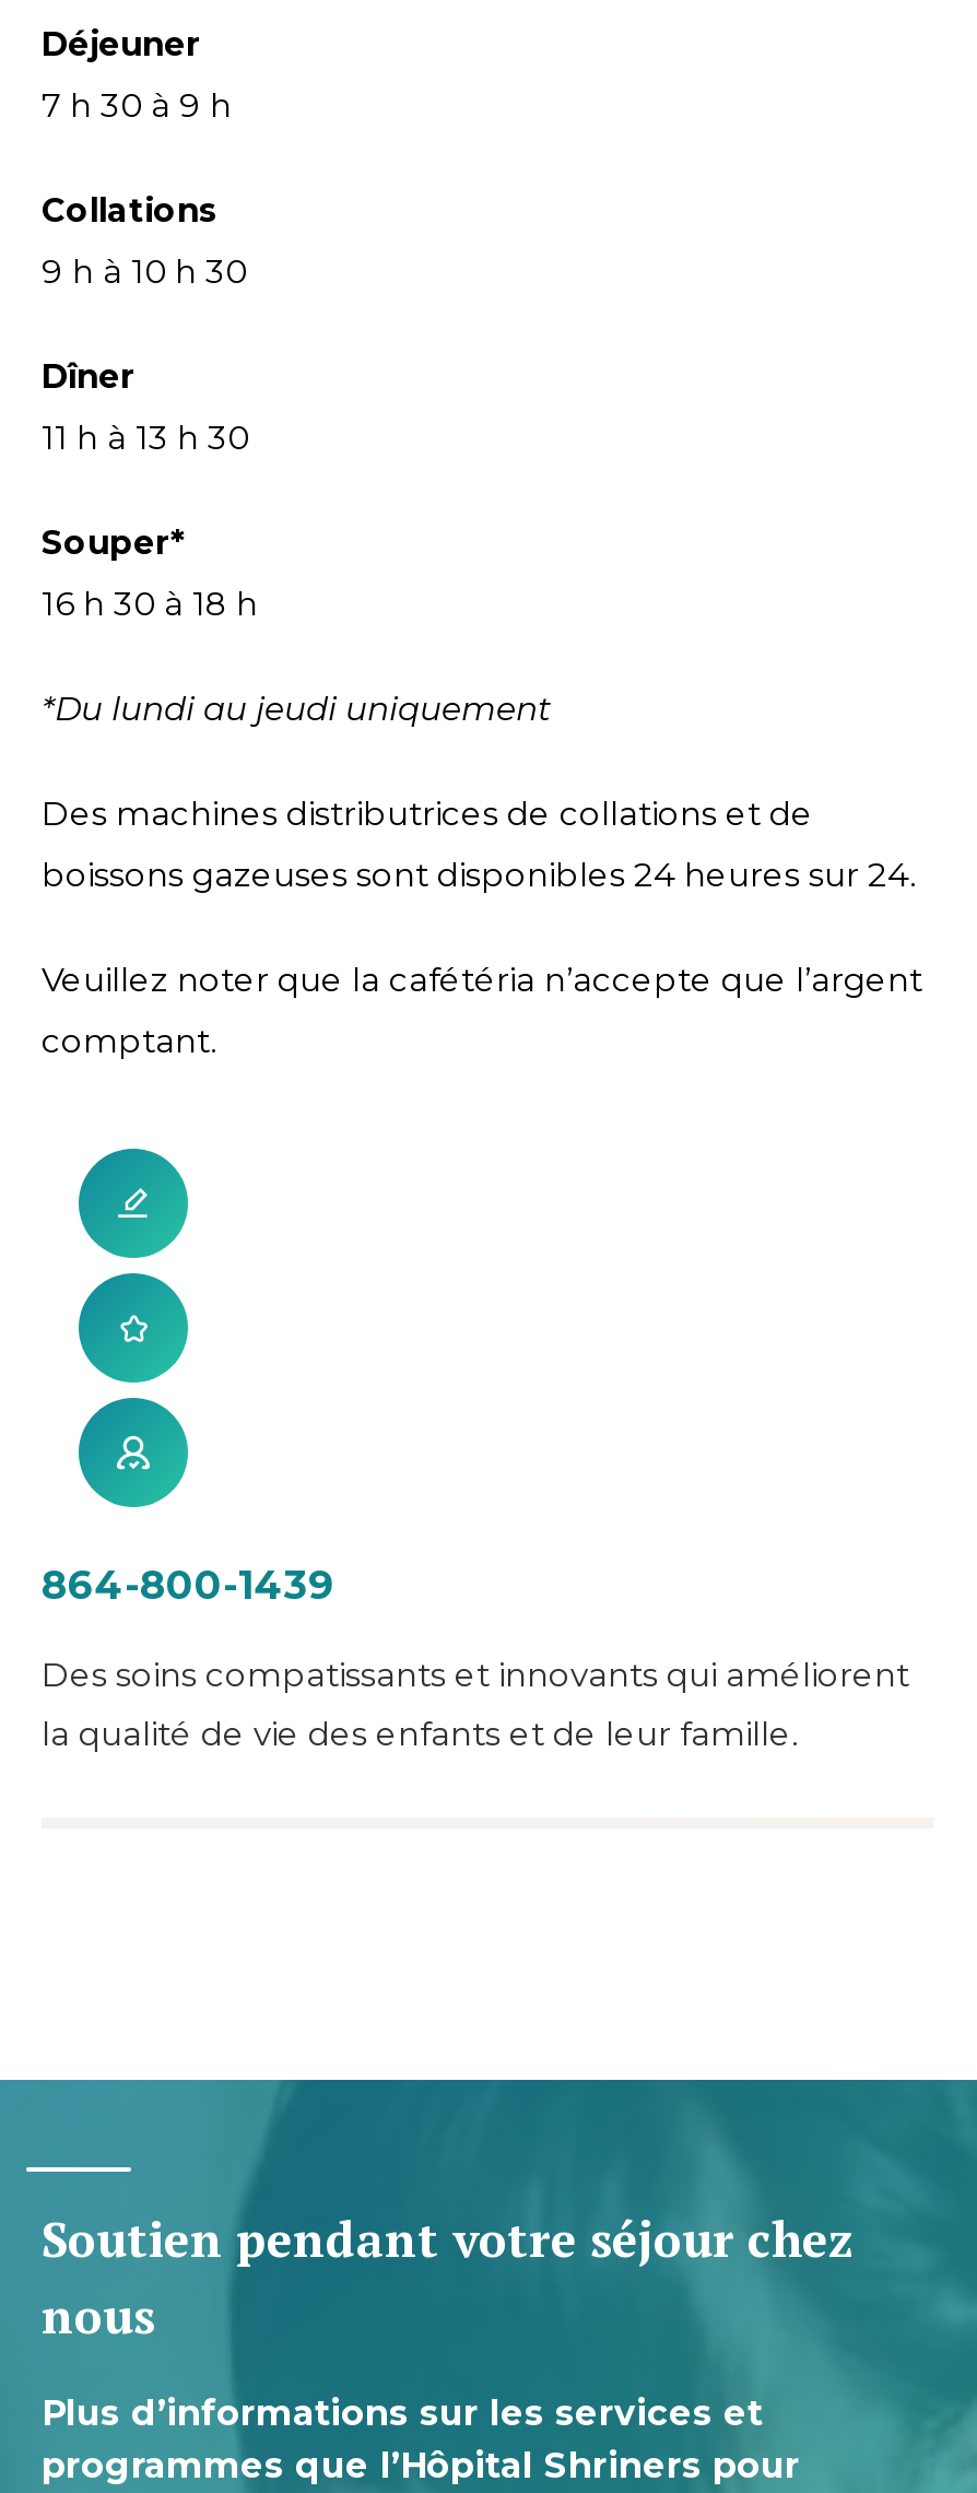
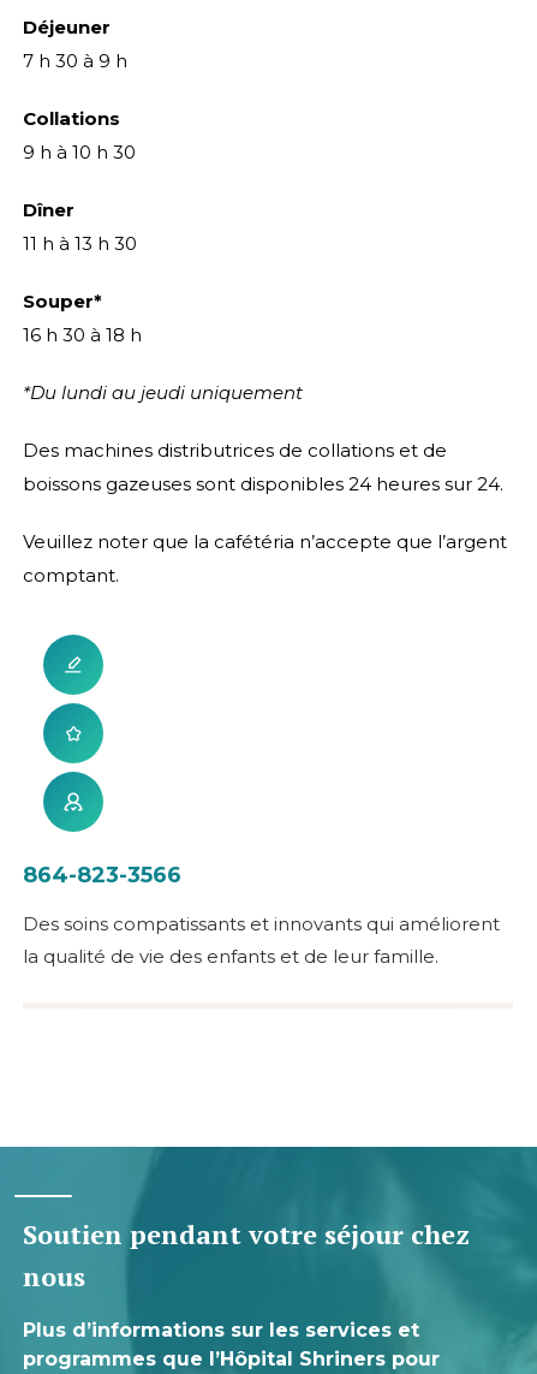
[42,1562,334,1610] 864-800-1439 -> [23,862,181,888] 864-823-3566

